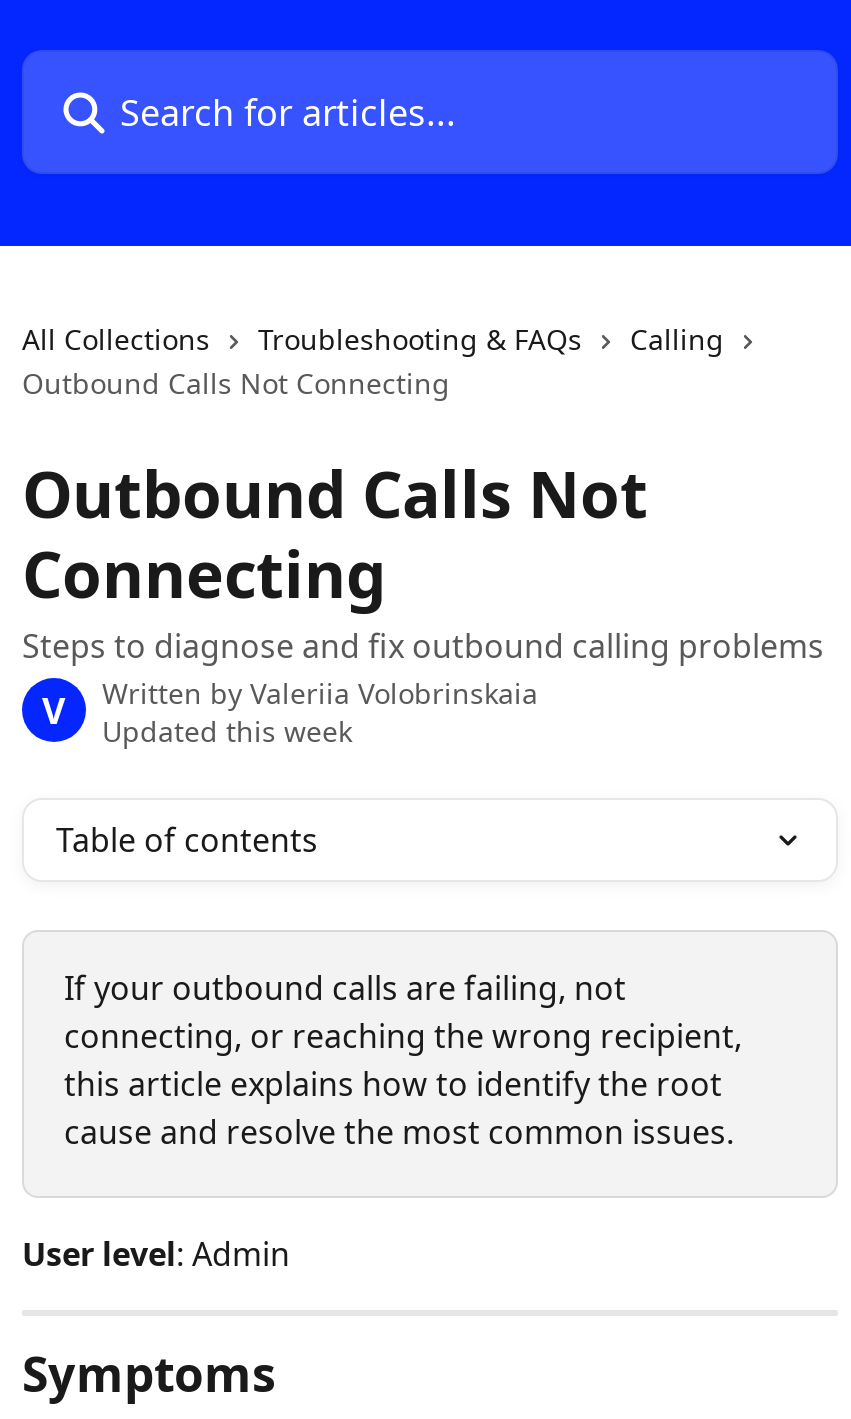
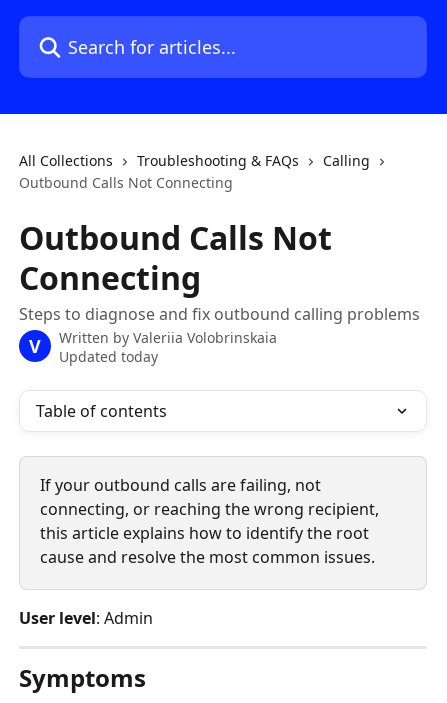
[102,712,352,750] Updated this week -> [59,347,158,366] Updated today

